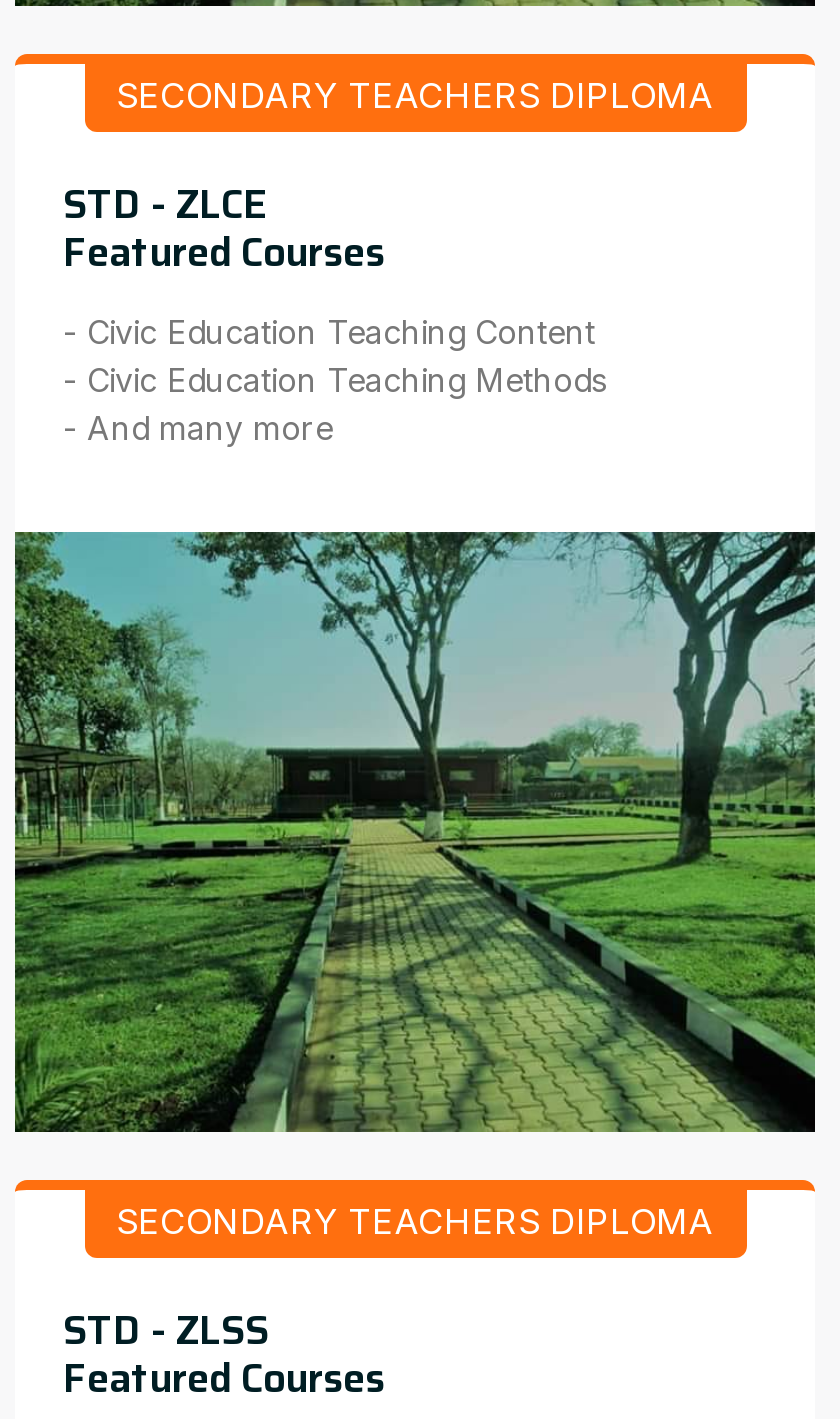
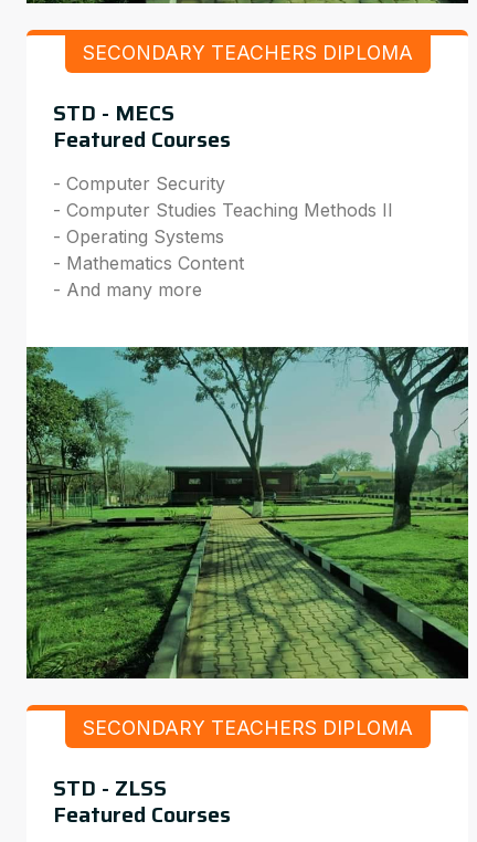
[63,173,269,237] STD - ZLCE -> [53,95,174,131] STD - MECS
[63,313,607,401] - Civic Education Teaching Content | - Civic Education Teaching Methods -> [53,173,393,274] - Computer Security | - Computer Studies Teaching Methods II | - Operating Systems | - Mathematics Content

